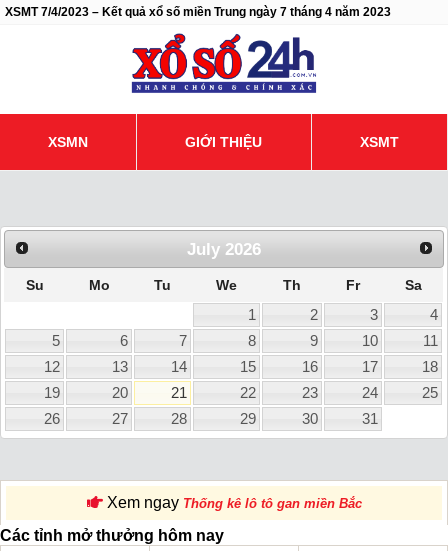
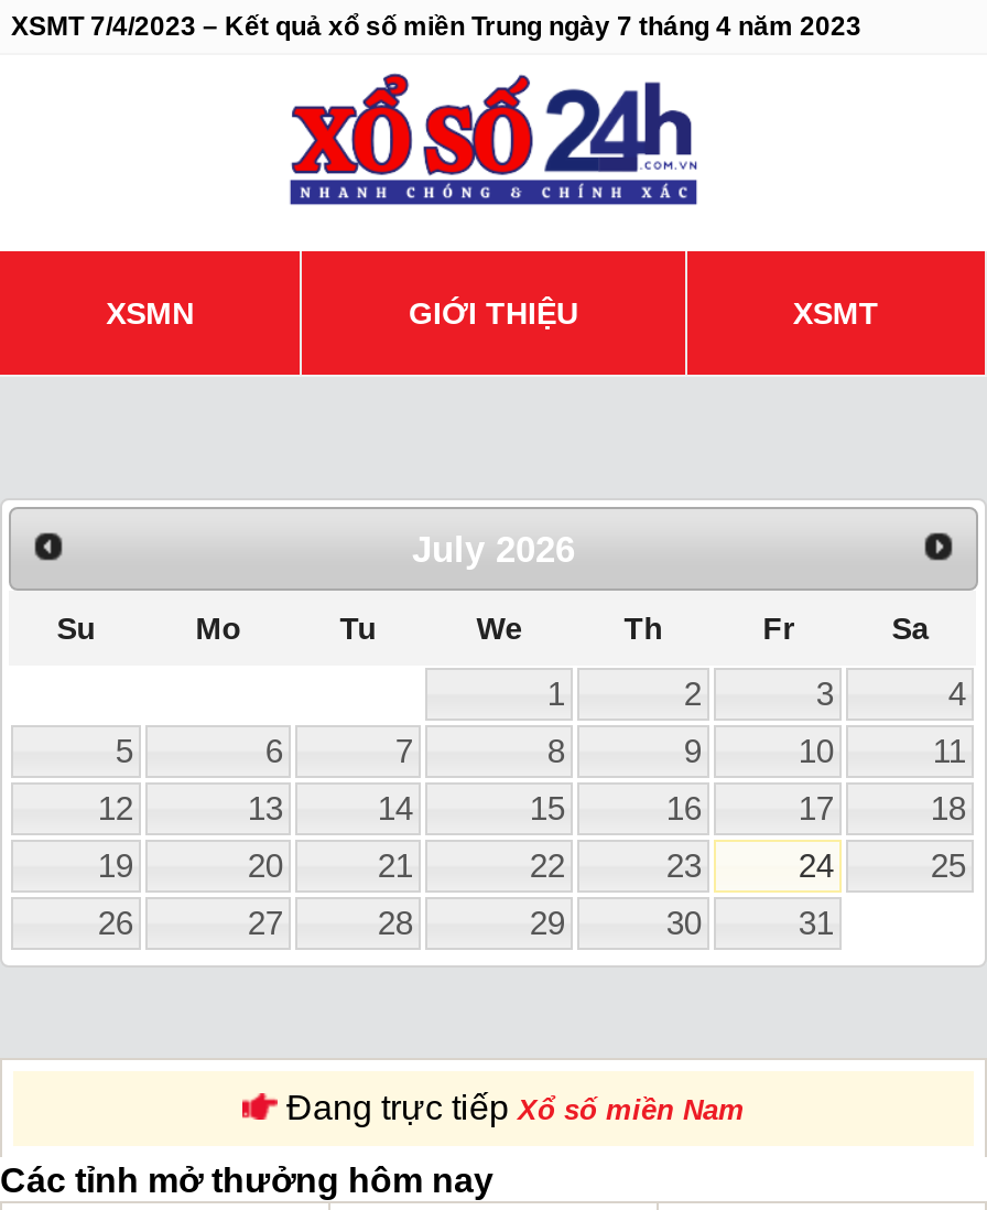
[106,494,361,511] Xem ngay Thống kê lô tô gan miền Bắc -> [286,1089,745,1126] Đang trực tiếp Xổ số miền Nam

